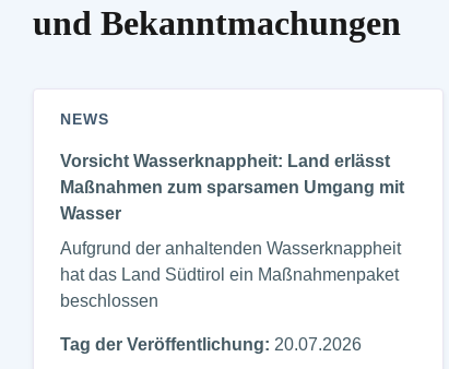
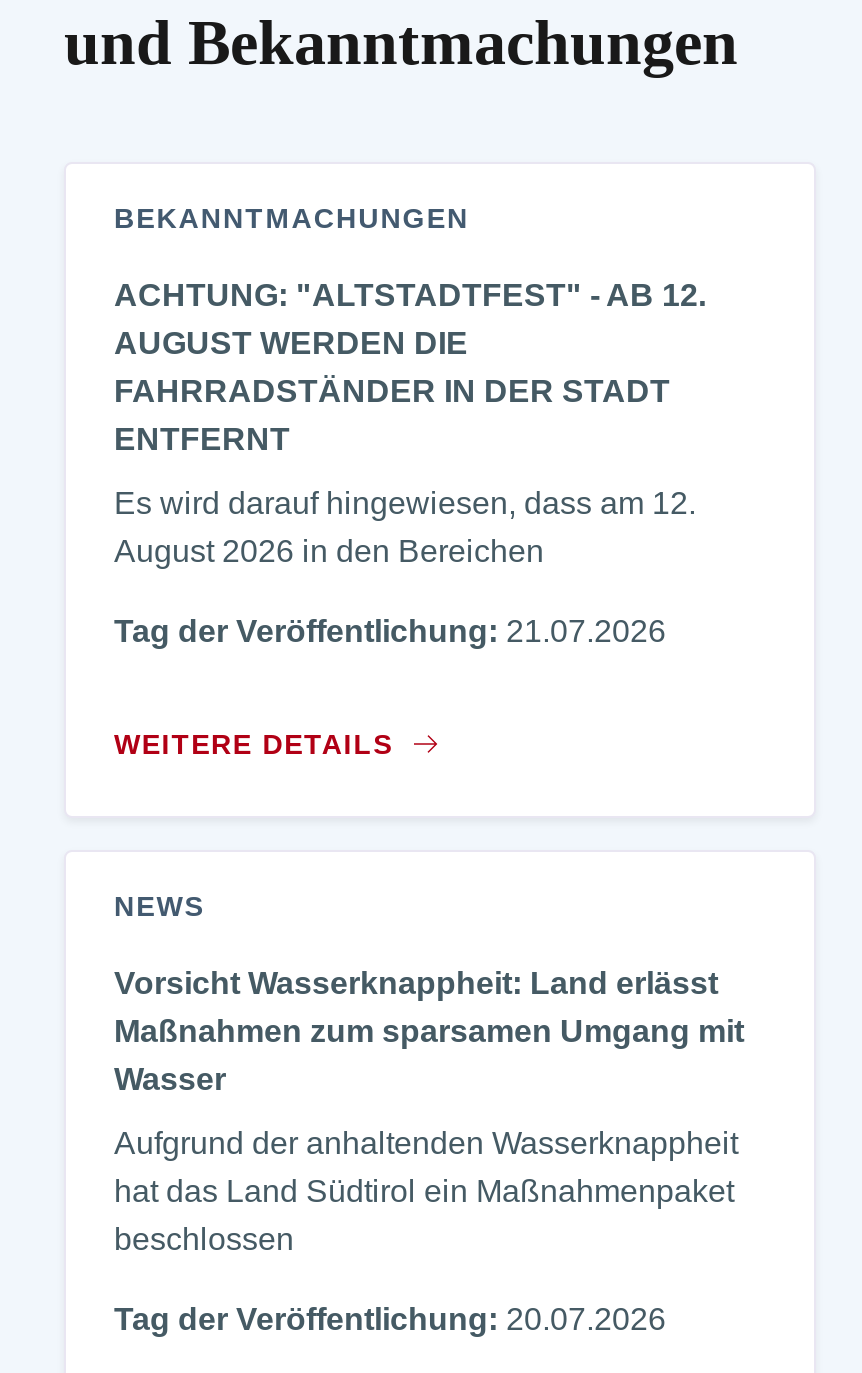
none -> [114,202,706,760] BEKANNTMACHUNGEN | ACHTUNG: "ALTSTADTFEST" - AB 12. | AUGUST WERDEN DIE | FAHRRADSTÄNDER IN DER STADT | ENTFERNT | Es wird darauf hingewiesen, dass am 12. | August 2026 in den Bereichen | Tag der Veröffentlichung: 21.07.2026 | WEITERE DETAILS

